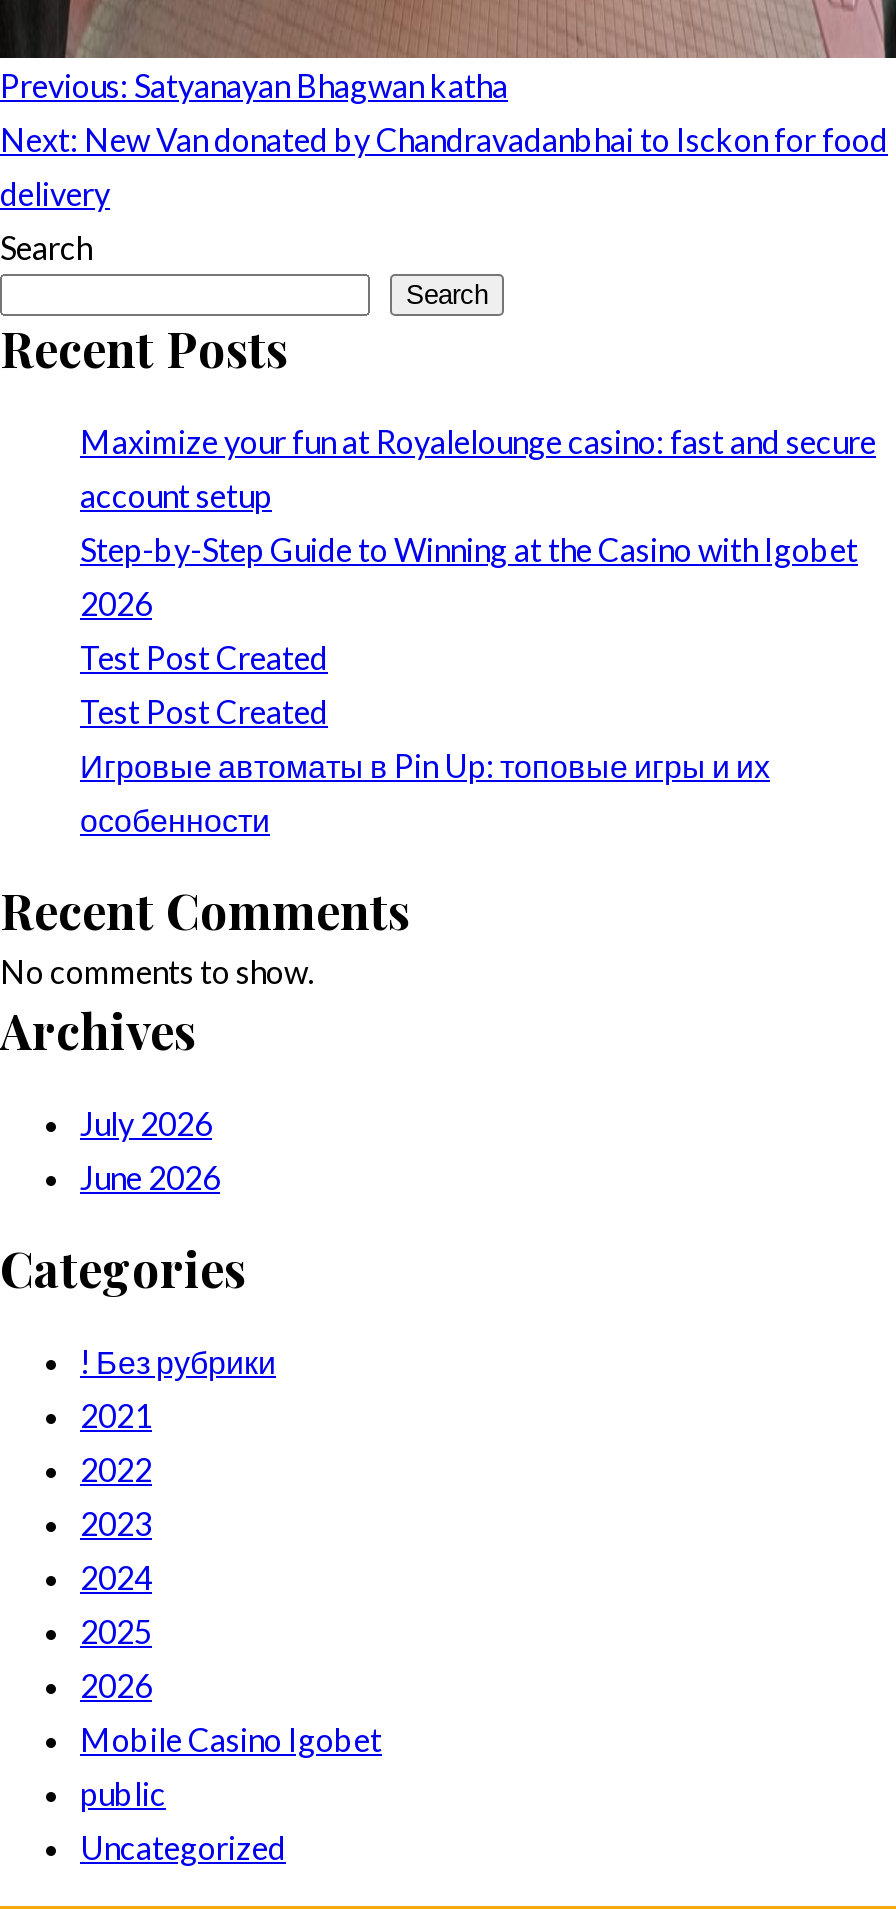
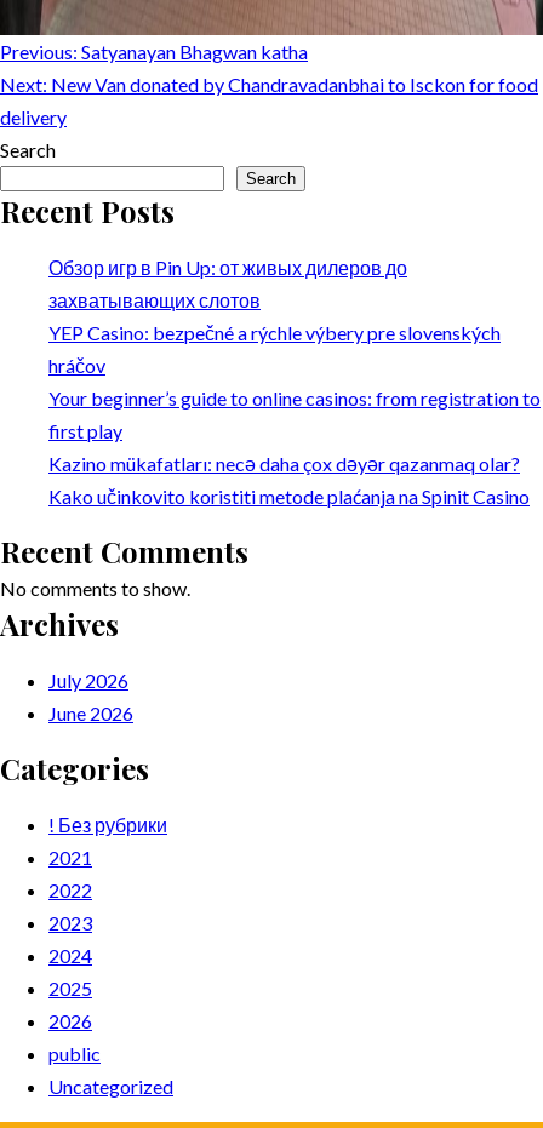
[80,422,876,838] Maximize your fun at Royalelounge casino: fast and secure | account setup | Step-by-Step Guide to Winning at the Casino with Igobet | 2026 | Test Post Created | Test Post Created | Игровые автоматы в Pin Up: топовые игры и их | особенности -> [48,256,541,508] Обзор игр в Pin Up: от живых дилеров до | захватывающих слотов | YEP Casino: bezpečné a rýchle výbery pre slovenských | hráčov | Your beginner’s guide to online casinos: from registration to | first play | Kazino mükafatları: necə daha çox dəyər qazanmaq olar? | Kako učinkovito koristiti metode plaćanja na Spinit Casino
[80,1720,382,1758] Mobile Casino Igobet -> none

